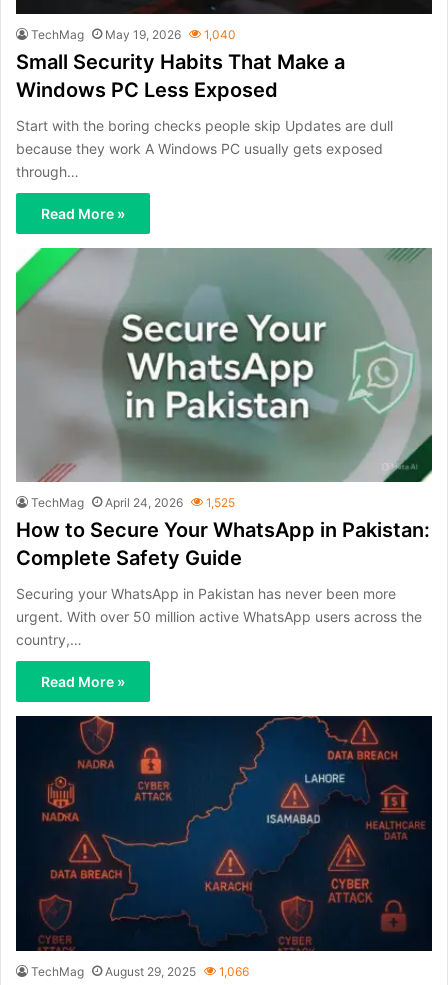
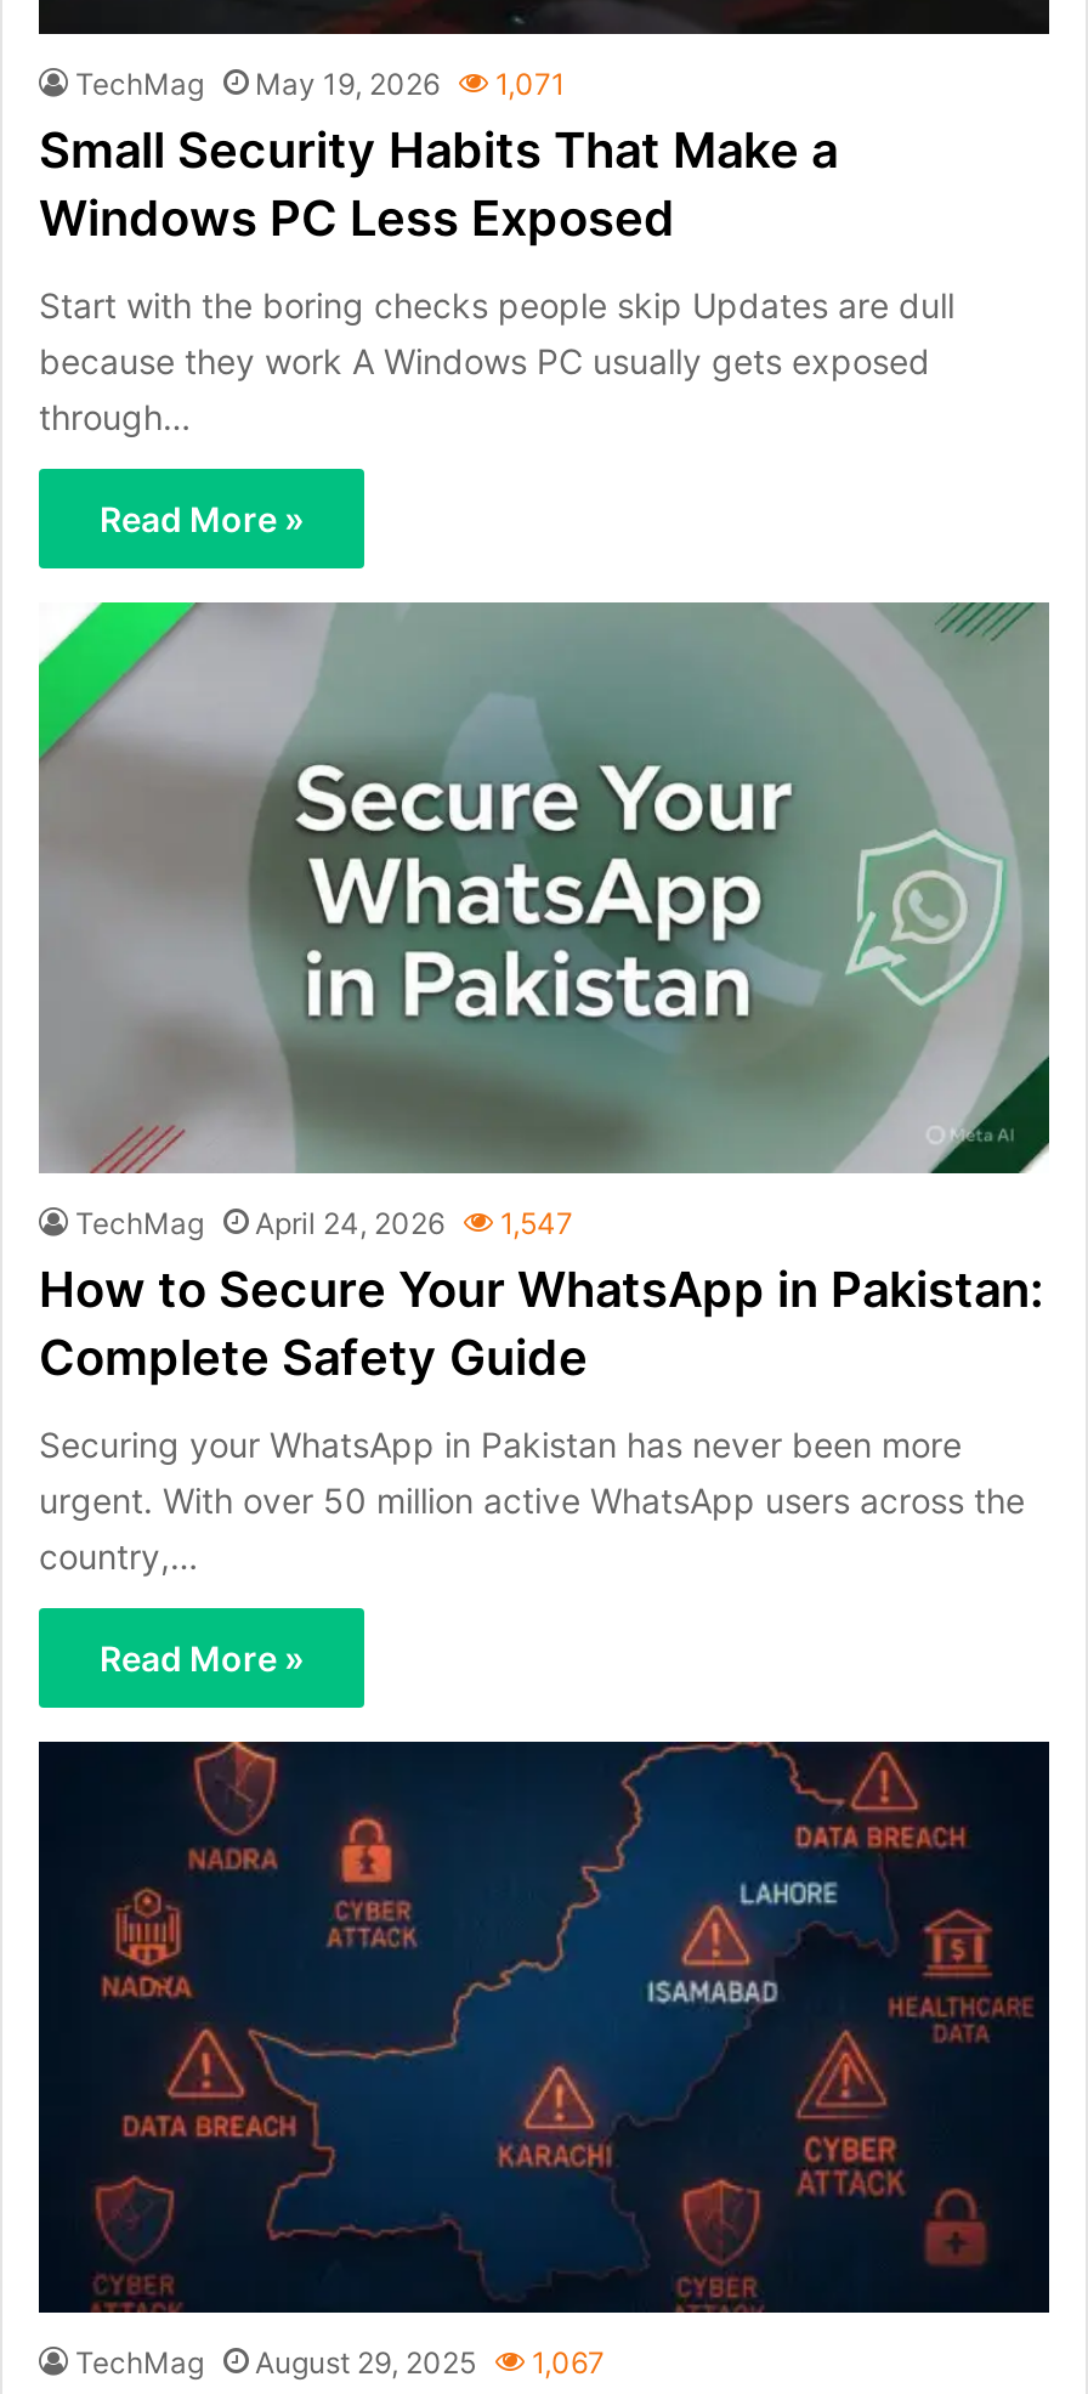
[31,27,236,42] TechMag May 19, 2026 1,040 -> [75,65,566,101] TechMag May 19, 2026 1,071
[31,495,235,510] TechMag April 24, 2026 1,525 -> [75,1206,573,1242] TechMag April 24, 2026 1,547
[31,964,249,979] TechMag August 29, 2025 1,066 -> [75,2344,605,2380] TechMag August 29, 2025 1,067

